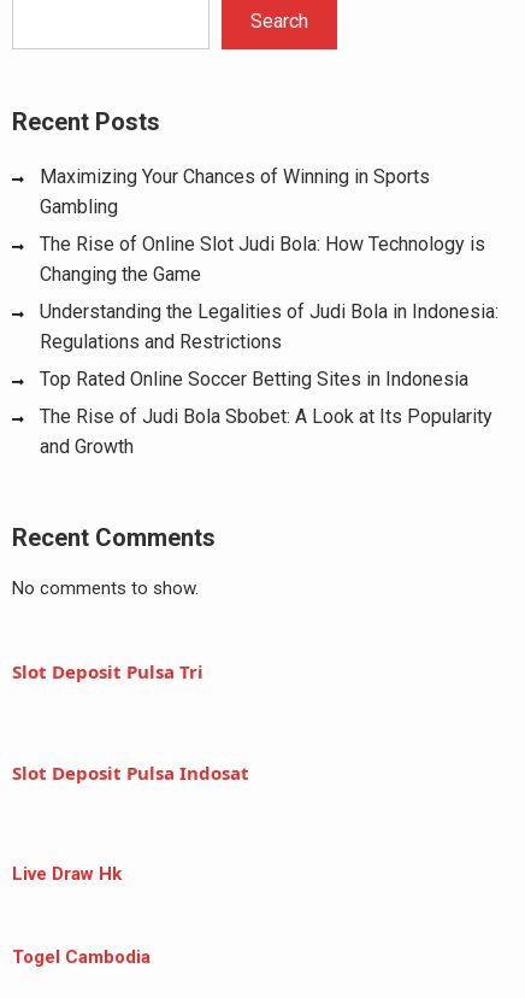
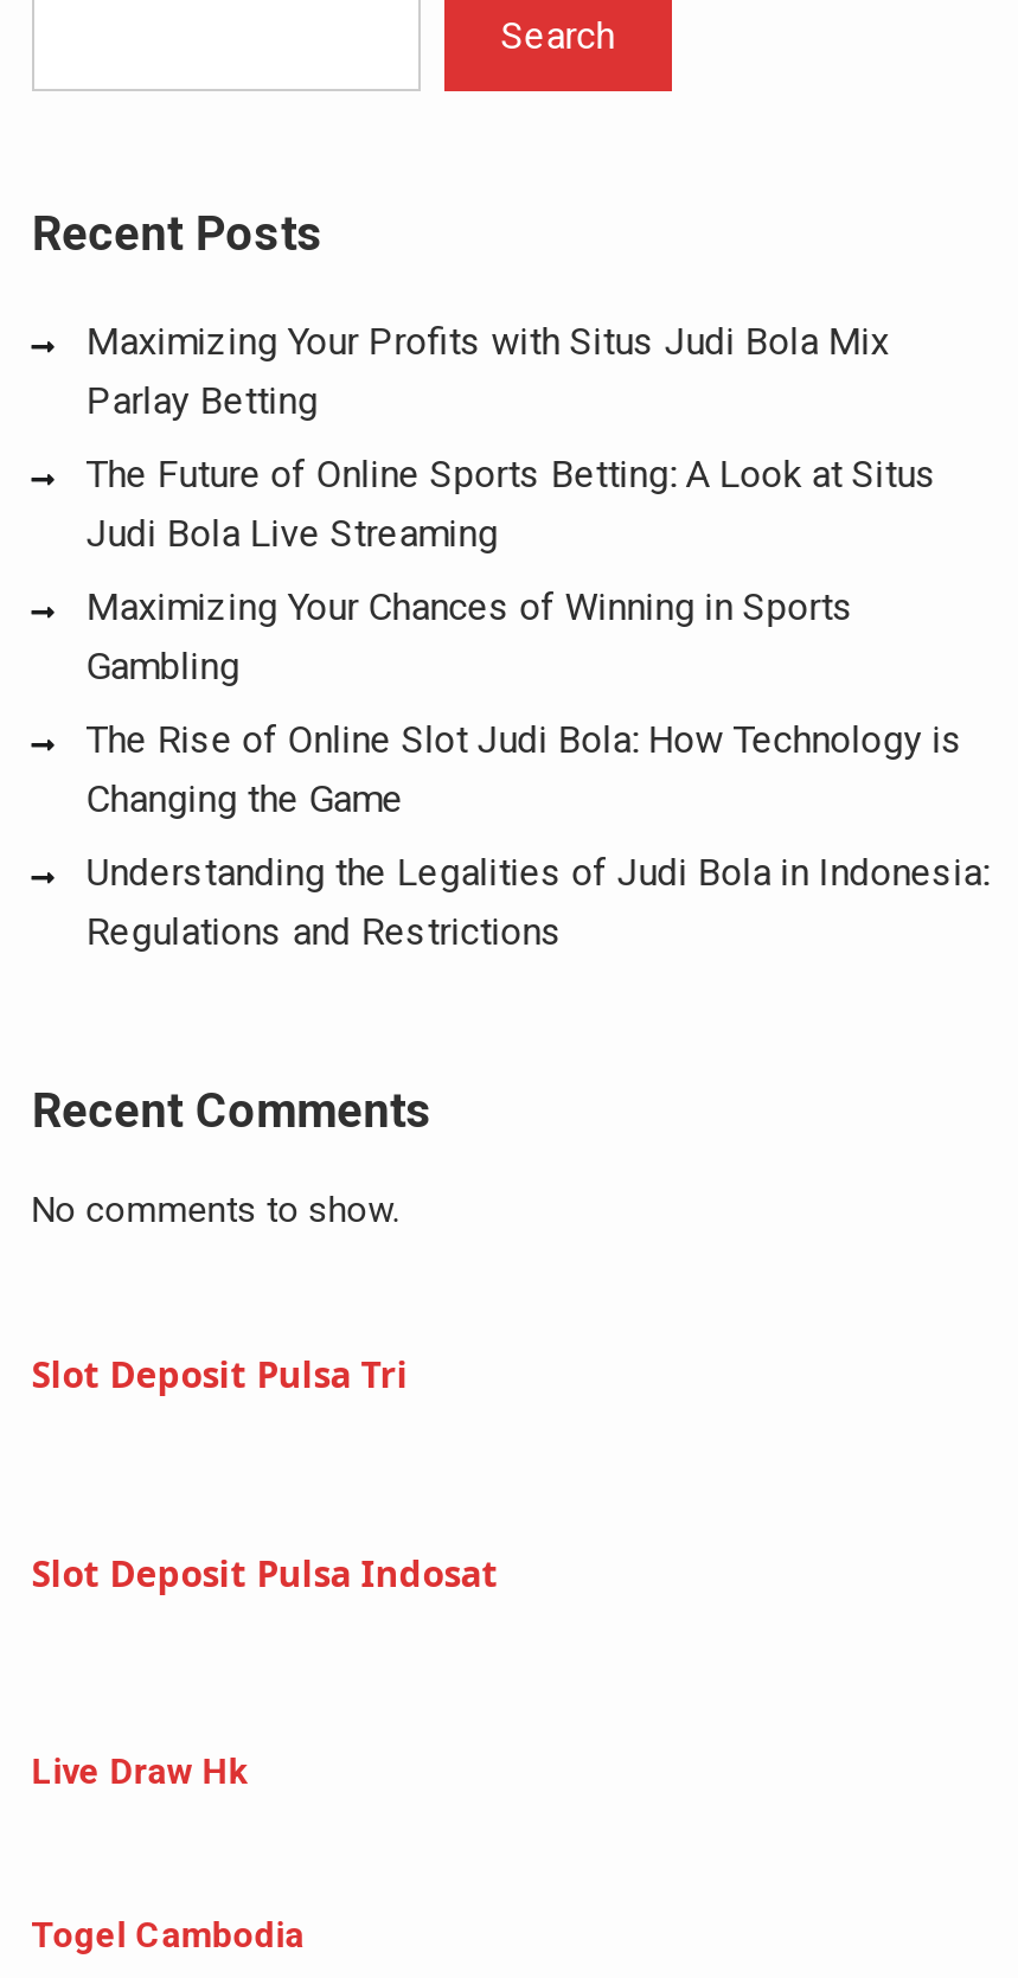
none -> [86,320,937,557] Maximizing Your Profits with Situs Judi Bola Mix | Parlay Betting | The Future of Online Sports Betting: A Look at Situs | Judi Bola Live Streaming
moved [39,165,498,354] -> [86,585,989,955]: Maximizing Your Chances of Winning in Sports | Gambling | The Rise of Online Slot Judi Bola: How Technology is | Changing the Game | Understanding the Legalities of Judi Bola in Indonesia: | Regulations and Restrictions
[39,368,492,458] Top Rated Online Soccer Betting Sites in Indonesia | The Rise of Judi Bola Sbobet: A Look at Its Popularity | and Growth -> none

